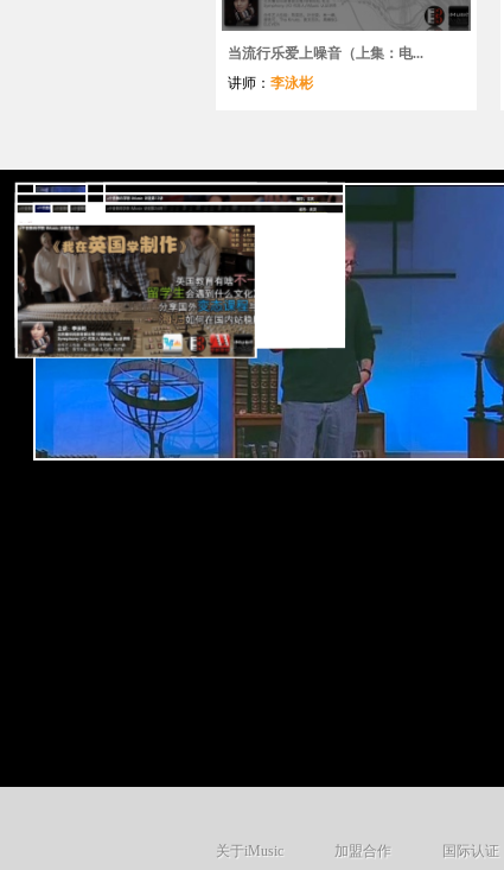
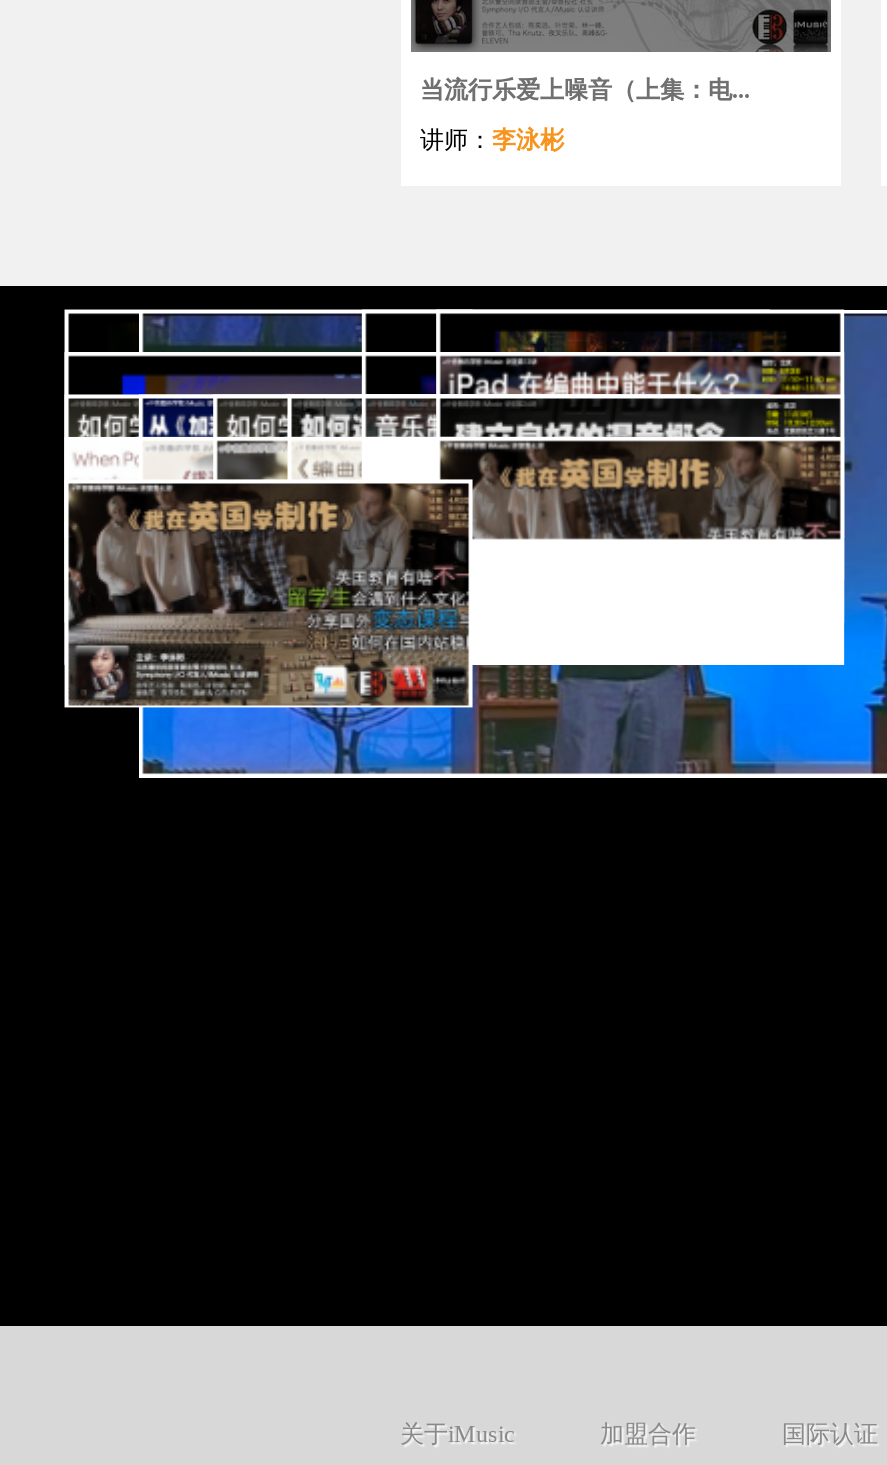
[14,182,500,462] [image] -> [61,308,881,778] [image]

